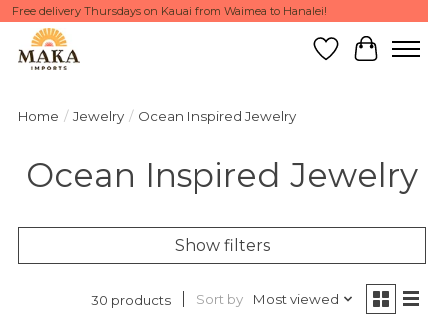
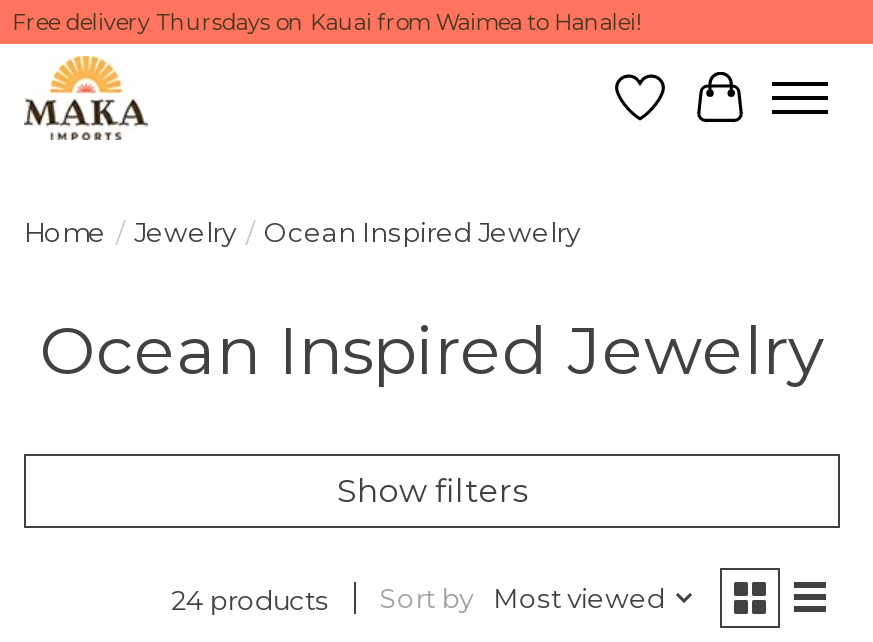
[91,291,339,308] 30 products Sort by Most viewed -> [171,582,665,615] 24 products Sort by Most viewed

